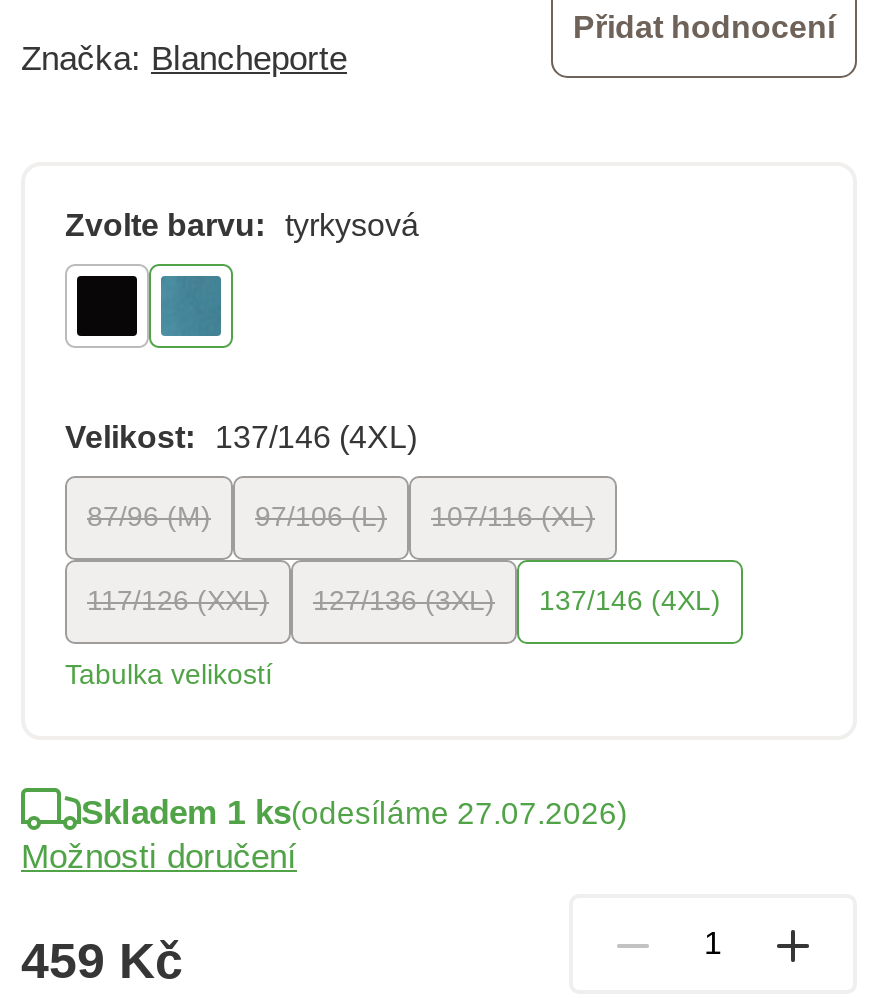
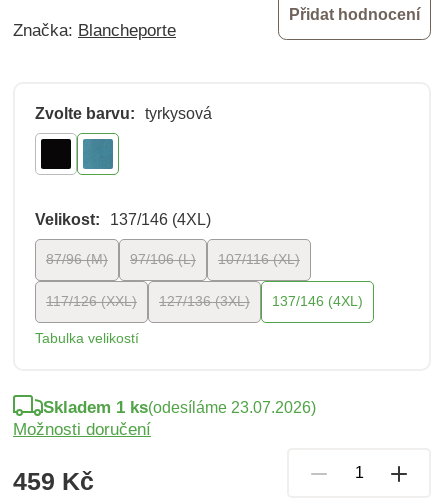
[81,793,627,831] Skladem 1 ks(odesíláme 27.07.2026) -> [43,397,316,416] Skladem 1 ks(odesíláme 23.07.2026)

